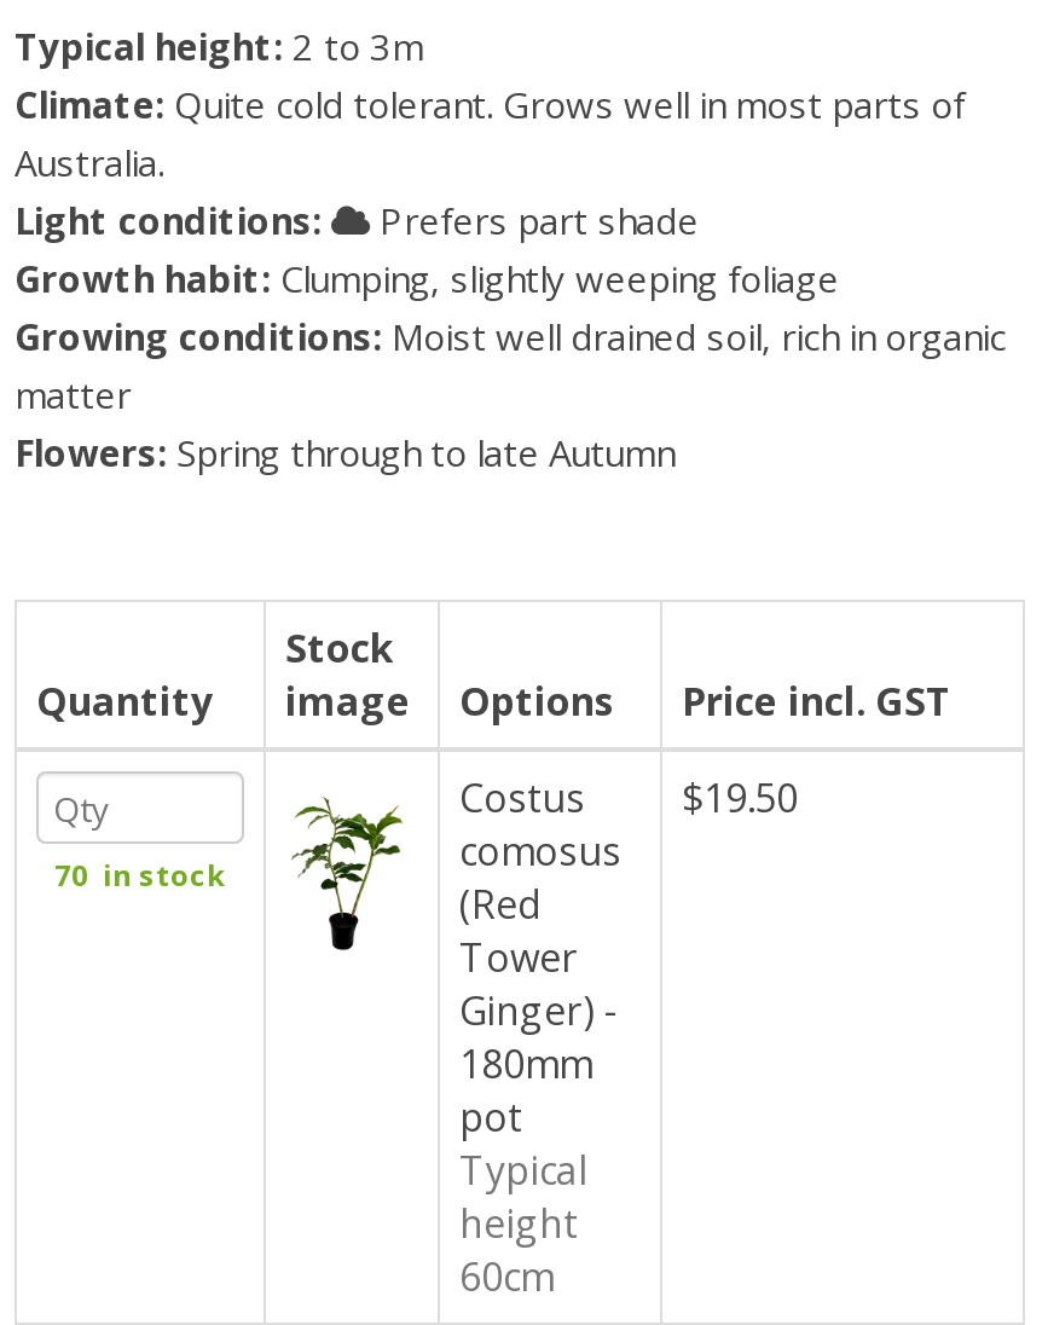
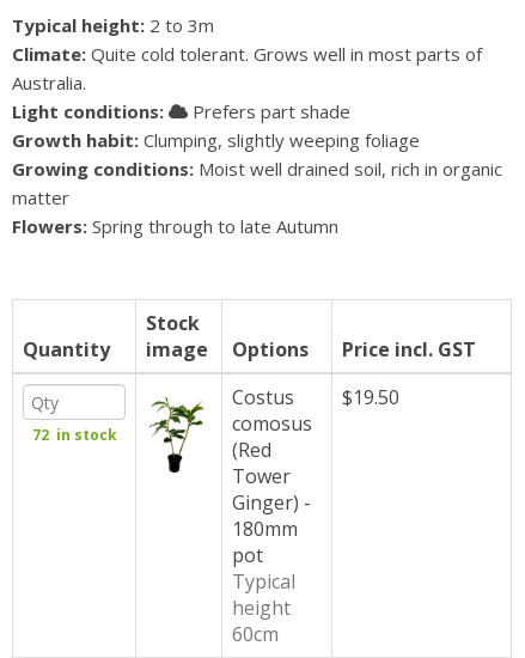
[54,854,226,895] 70 in stock -> [32,425,117,445] 72 in stock

